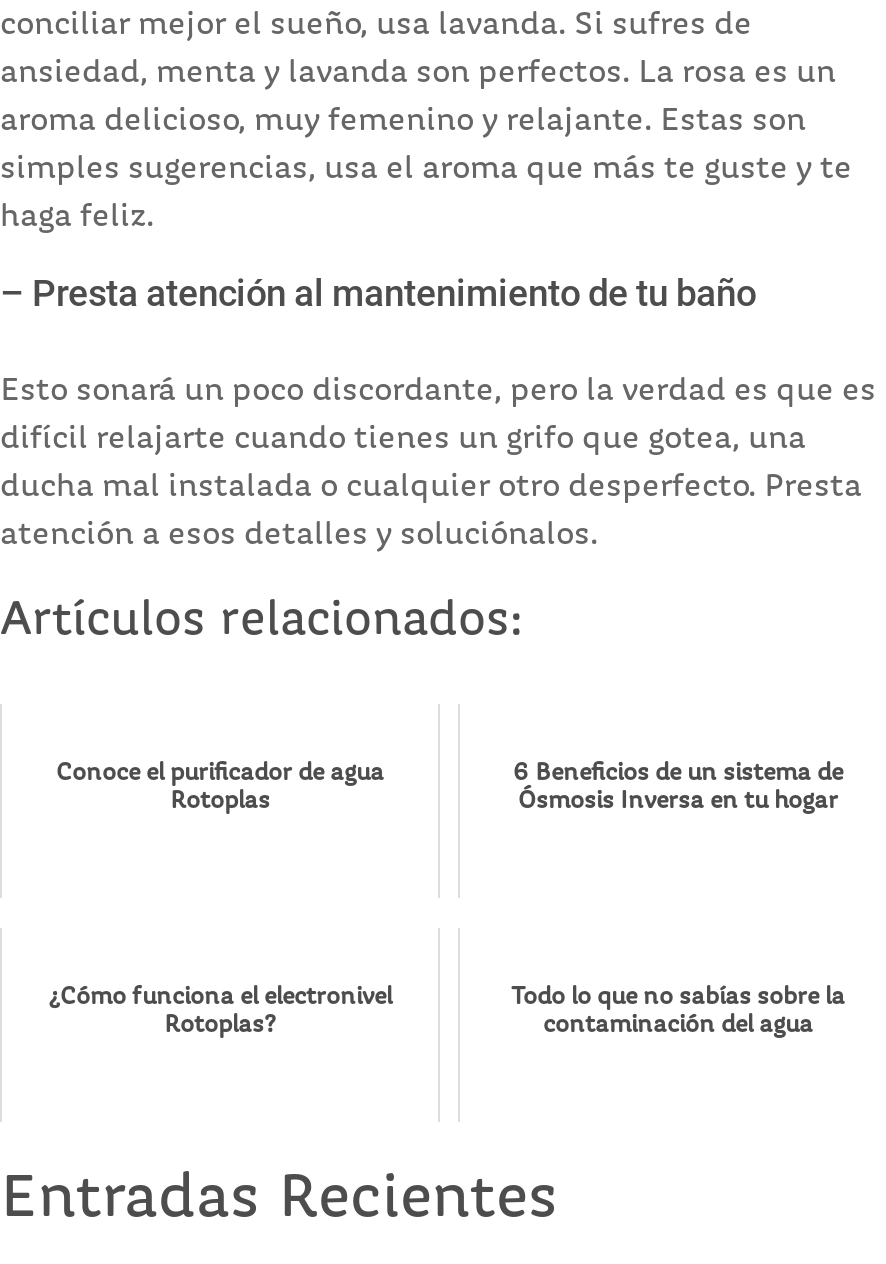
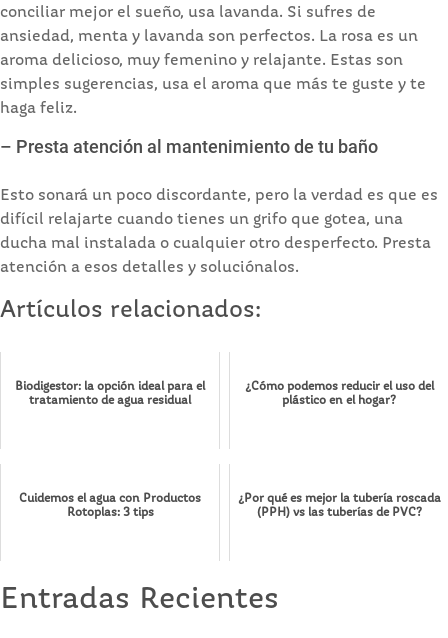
[56,761,384,813] Conoce el purificador de agua | Rotoplas -> [15,381,205,407] Biodigestor: la opción ideal para el | tratamiento de agua residual
[513,761,843,813] 6 Beneficios de un sistema de | Ósmosis Inversa en tu hogar -> [244,381,433,407] ¿Cómo podemos reducir el uso del | plástico en el hogar?
[48,985,392,1037] ¿Cómo funciona el electronivel | Rotoplas? -> [19,493,201,519] Cuidemos el agua con Productos | Rotoplas: 3 tips
[511,985,845,1037] Todo lo que no sabías sobre la | contaminación del agua -> [237,493,440,519] ¿Por qué es mejor la tubería roscada | (PPH) vs las tuberías de PVC?

